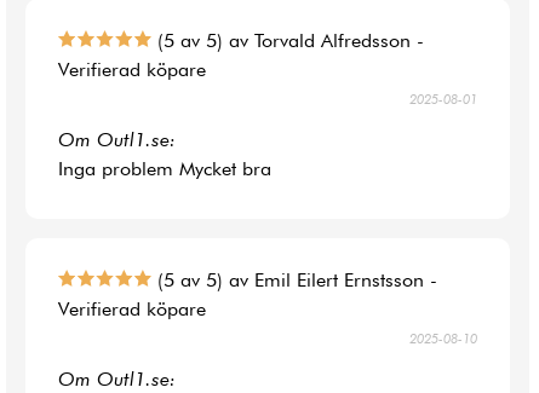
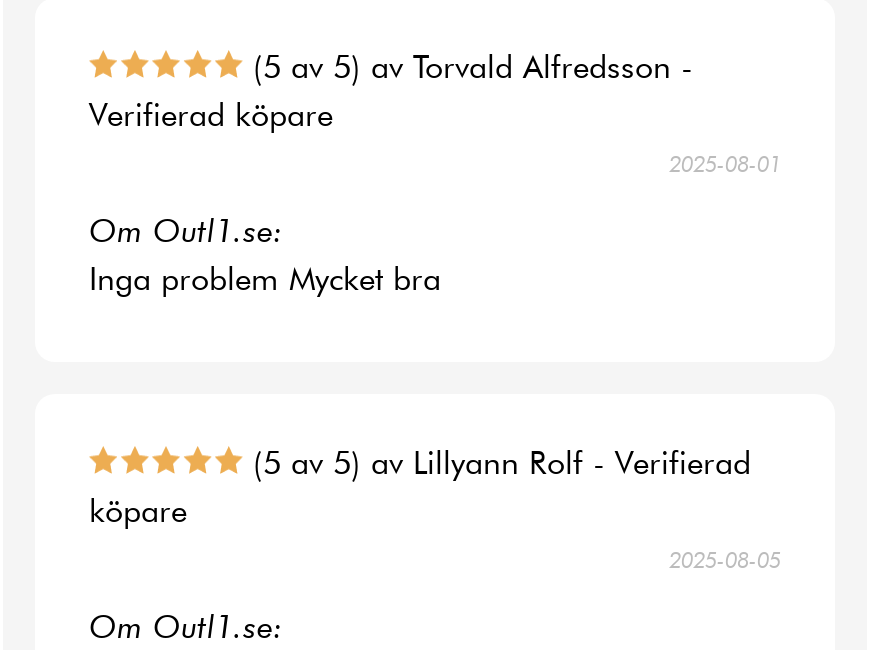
[58,268,477,347] (5 av 5) av Emil Eilert Ernstsson - | Verifierad köpare | 2025-08-10 -> [89,444,781,574] (5 av 5) av Lillyann Rolf - Verifierad | köpare | 2025-08-05

